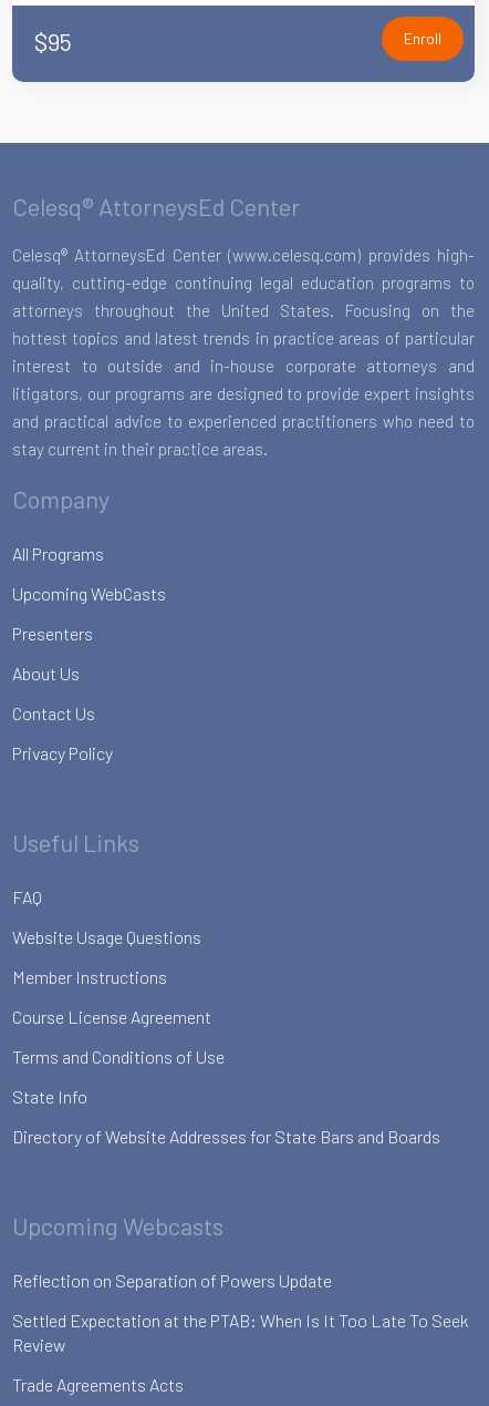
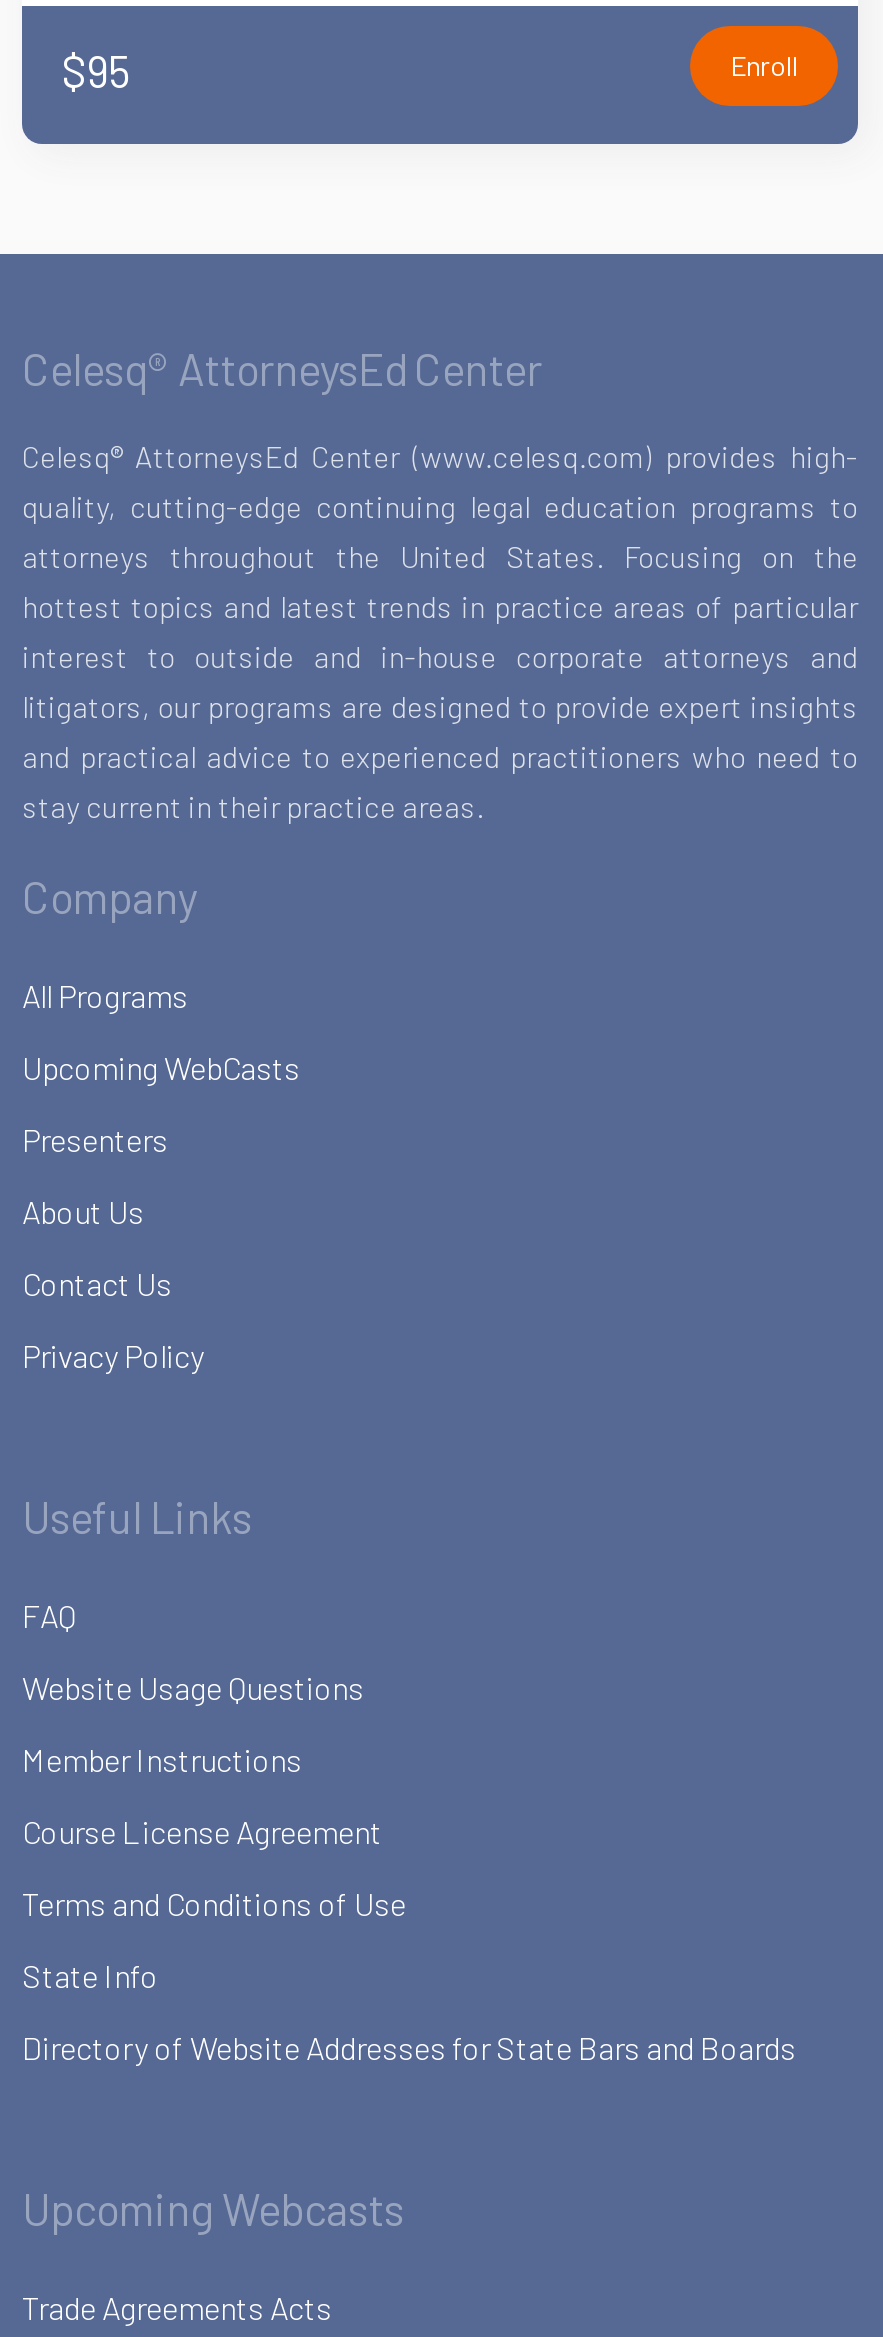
[12,1270,469,1355] Reflection on Separation of Powers Update | Settled Expectation at the PTAB: When Is It Too Late To Seek | Review -> none

